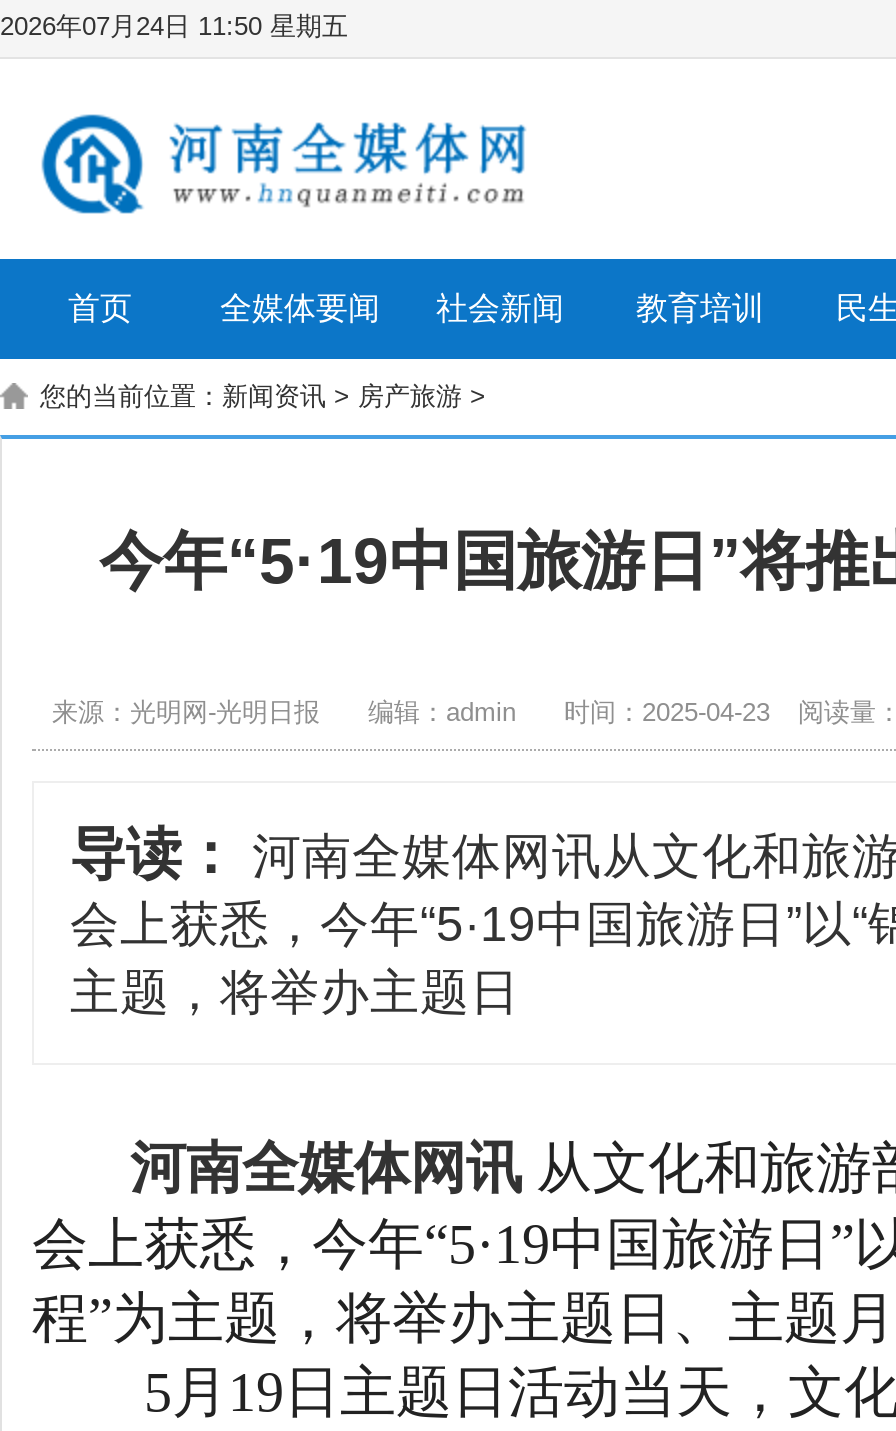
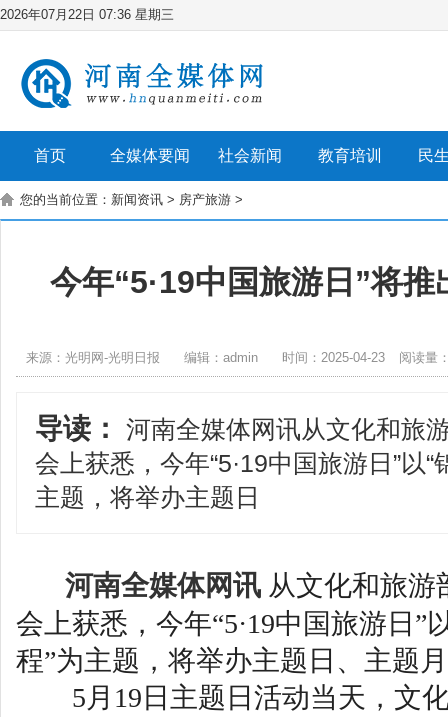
[0,11,348,41] 2026年07月24日 11:50 星期五 -> [0,7,174,22] 2026年07月22日 07:36 星期三

